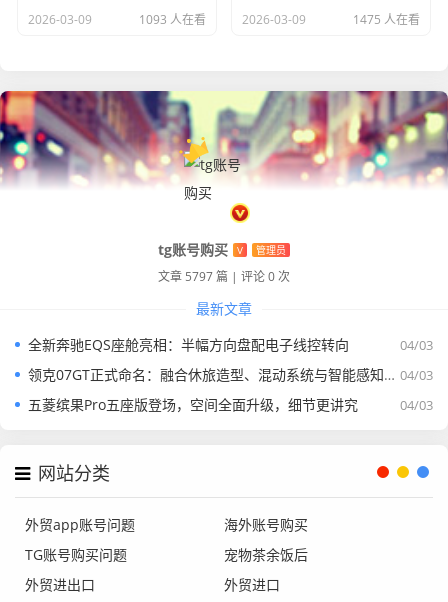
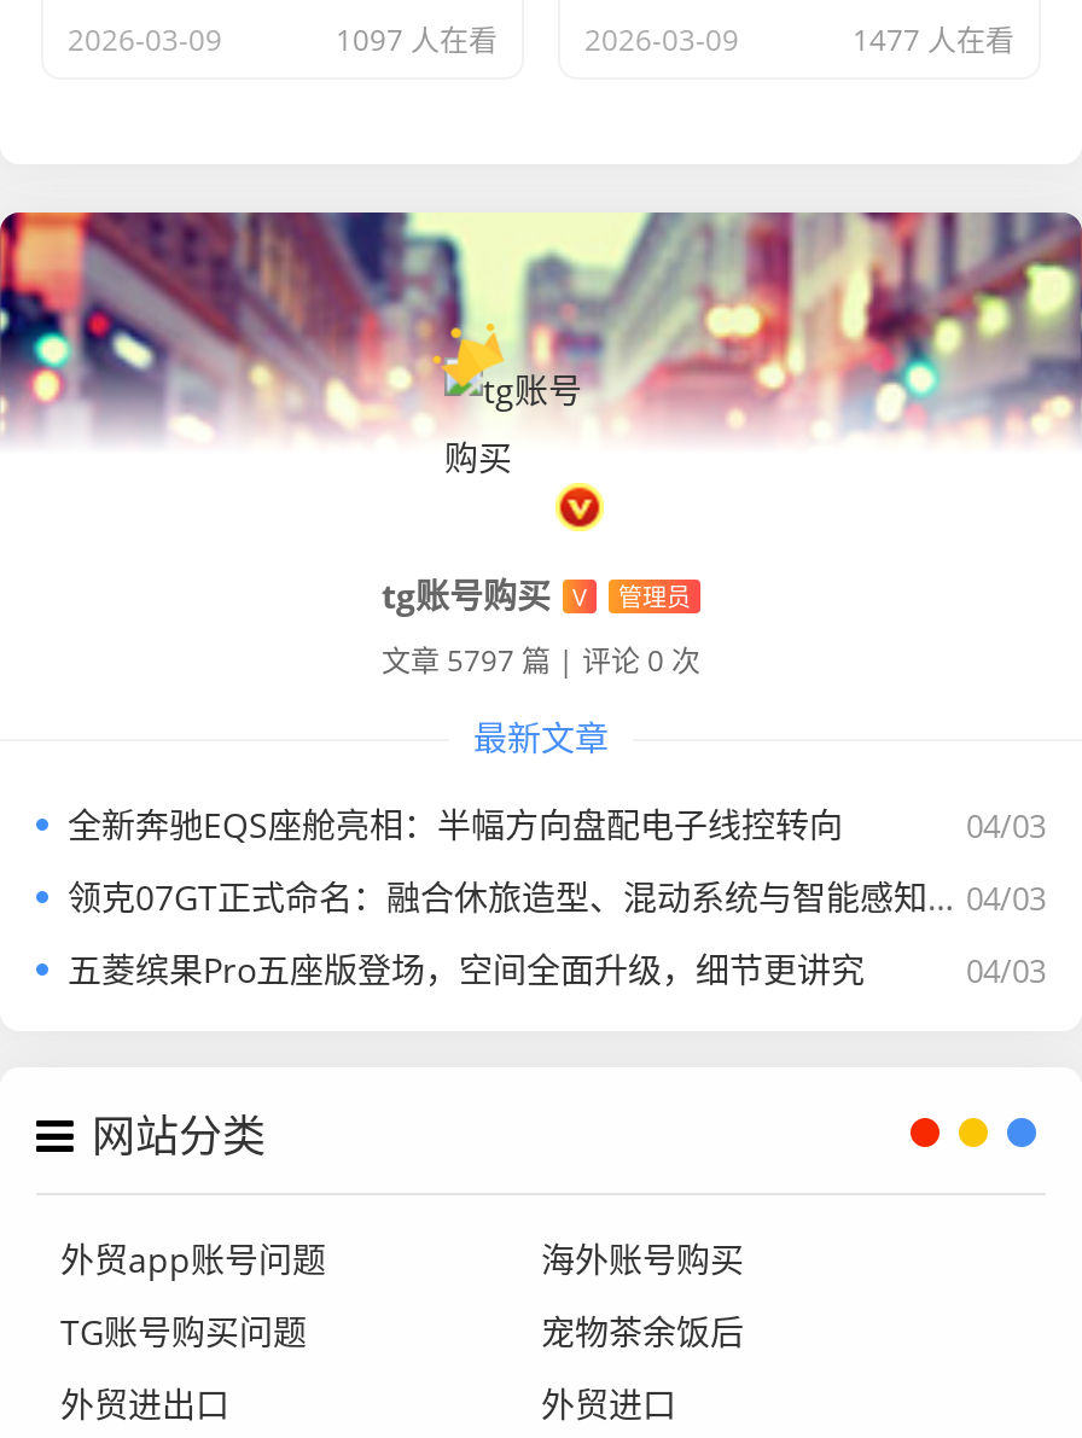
[139,11,206,28] 1093 人在看 -> [336,19,498,60] 1097 人在看
[353,11,420,28] 1475 人在看 -> [853,19,1014,60] 1477 人在看

